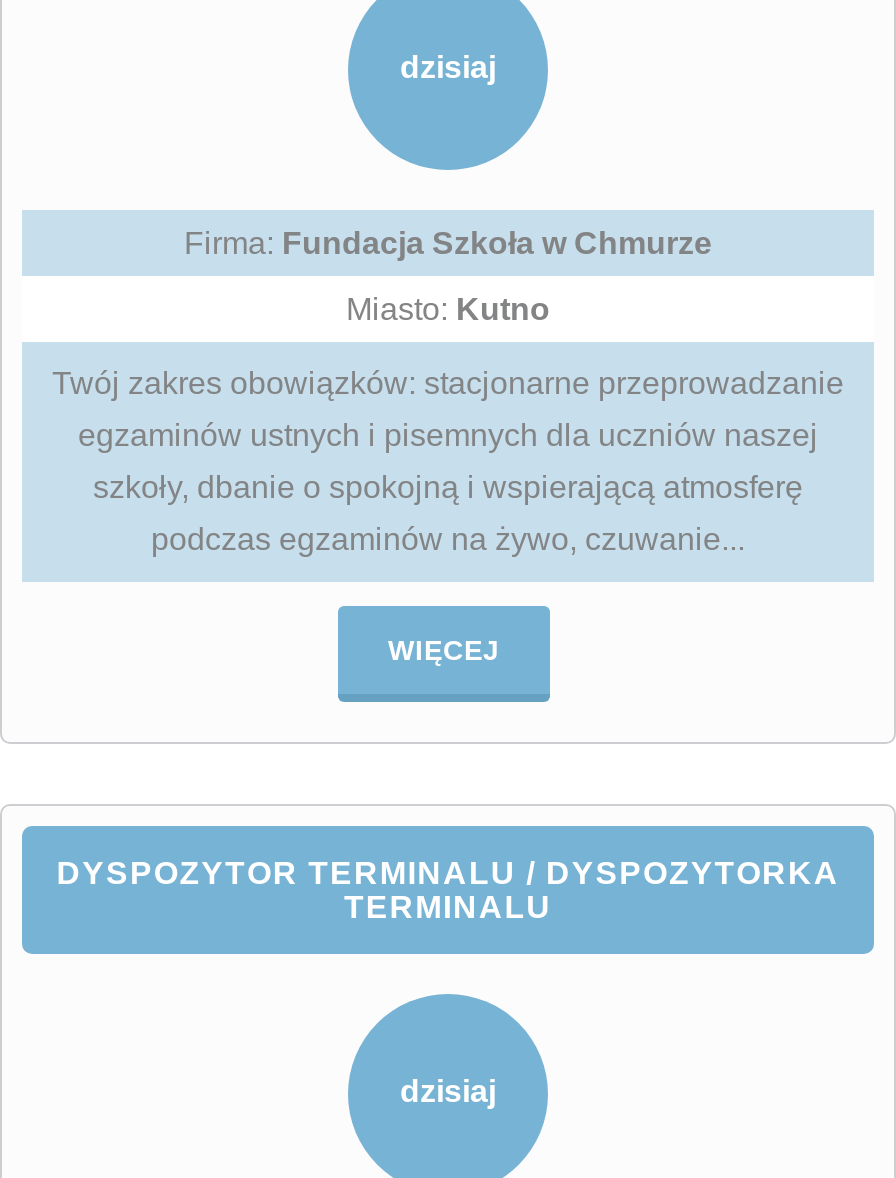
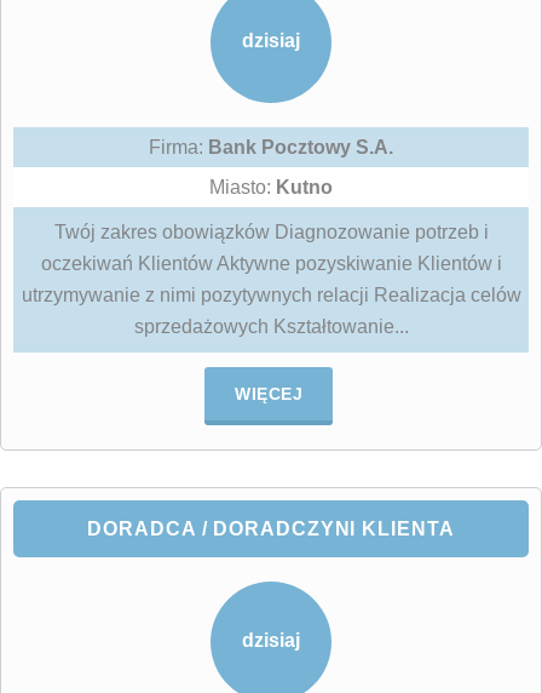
[184,226,712,260] Firma: Fundacja Szkoła w Chmurze -> [149,137,393,157] Firma: Bank Pocztowy S.A.
[52,366,844,400] Twój zakres obowiązków: stacjonarne przeprowadzanie -> [54,222,488,242] Twój zakres obowiązków Diagnozowanie potrzeb i
[78,418,818,452] egzaminów ustnych i pisemnych dla uczniów naszej -> [41,253,501,274] oczekiwań Klientów Aktywne pozyskiwanie Klientów i
[93,470,803,504] szkoły, dbanie o spokojną i wspierającą atmosferę -> [21,285,521,305] utrzymywanie z nimi pozytywnych relacji Realizacja celów
[151,522,745,556] podczas egzaminów na żywo, czuwanie... -> [134,316,408,337] sprzedażowych Kształtowanie...
[56,856,840,924] DYSPOZYTOR TERMINALU / DYSPOZYTORKA | TERMINALU -> [88,519,454,539] DORADCA / DORADCZYNI KLIENTA

